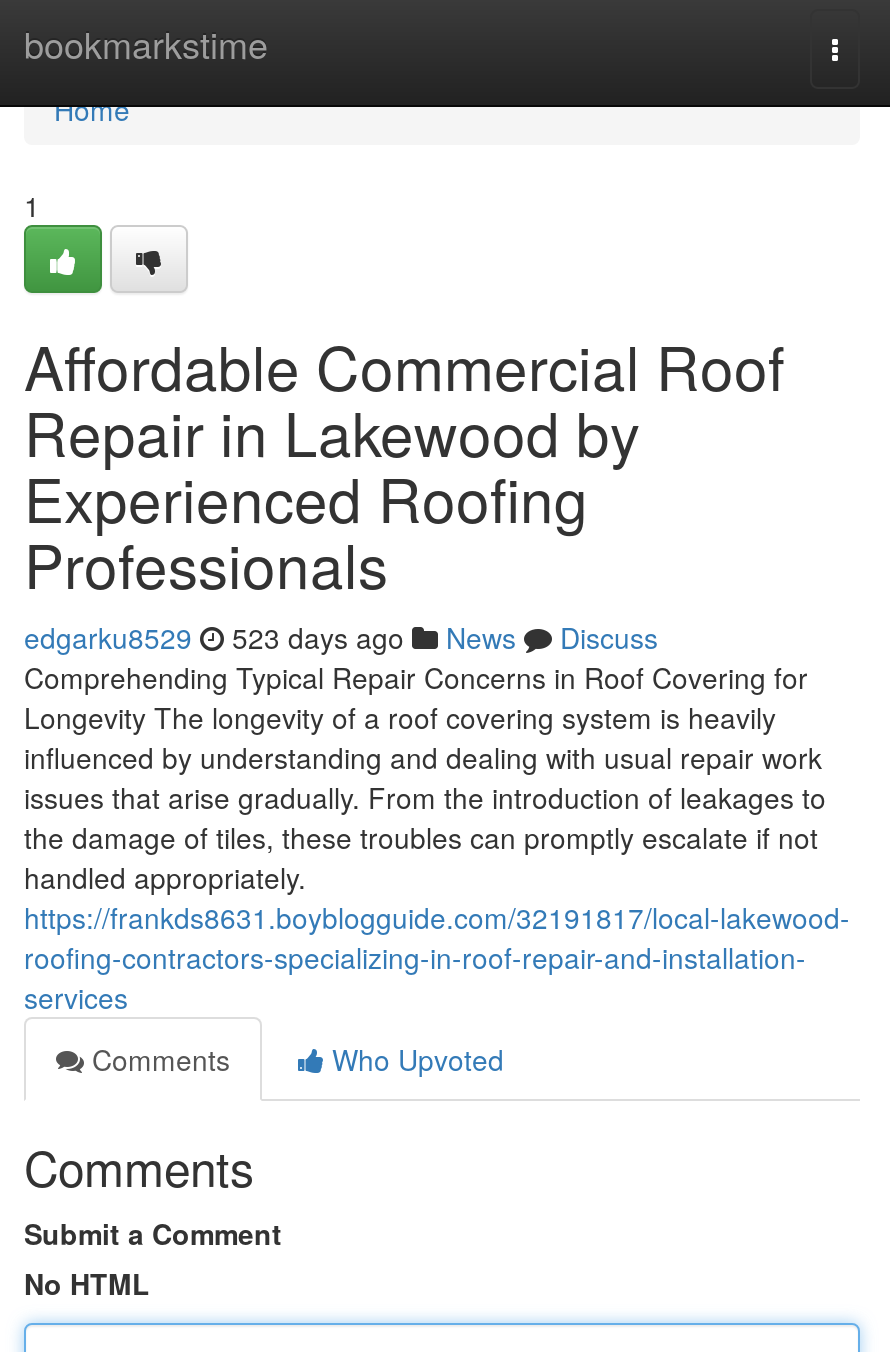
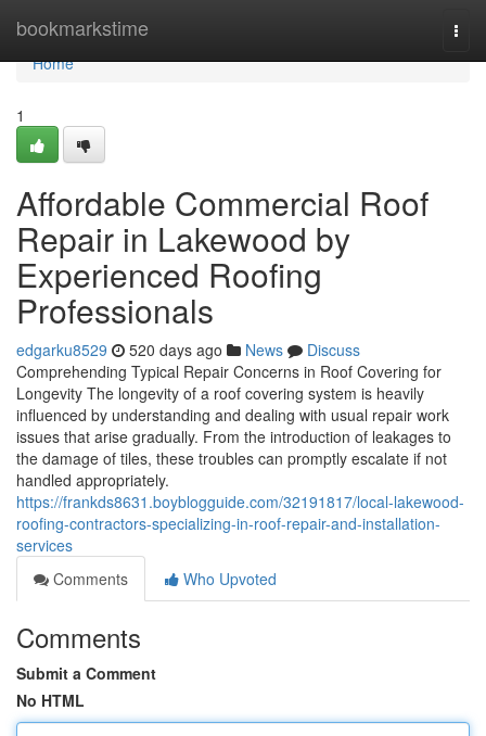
[24,617,658,657] edgarku8529 523 days ago News Discuss -> [16,339,360,360] edgarku8529 520 days ago News Discuss

